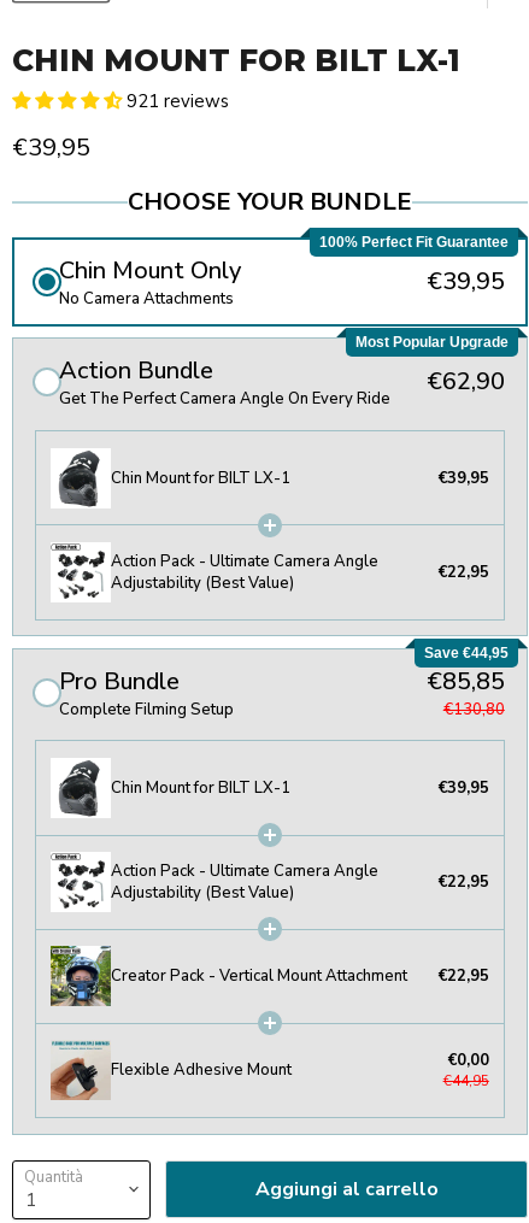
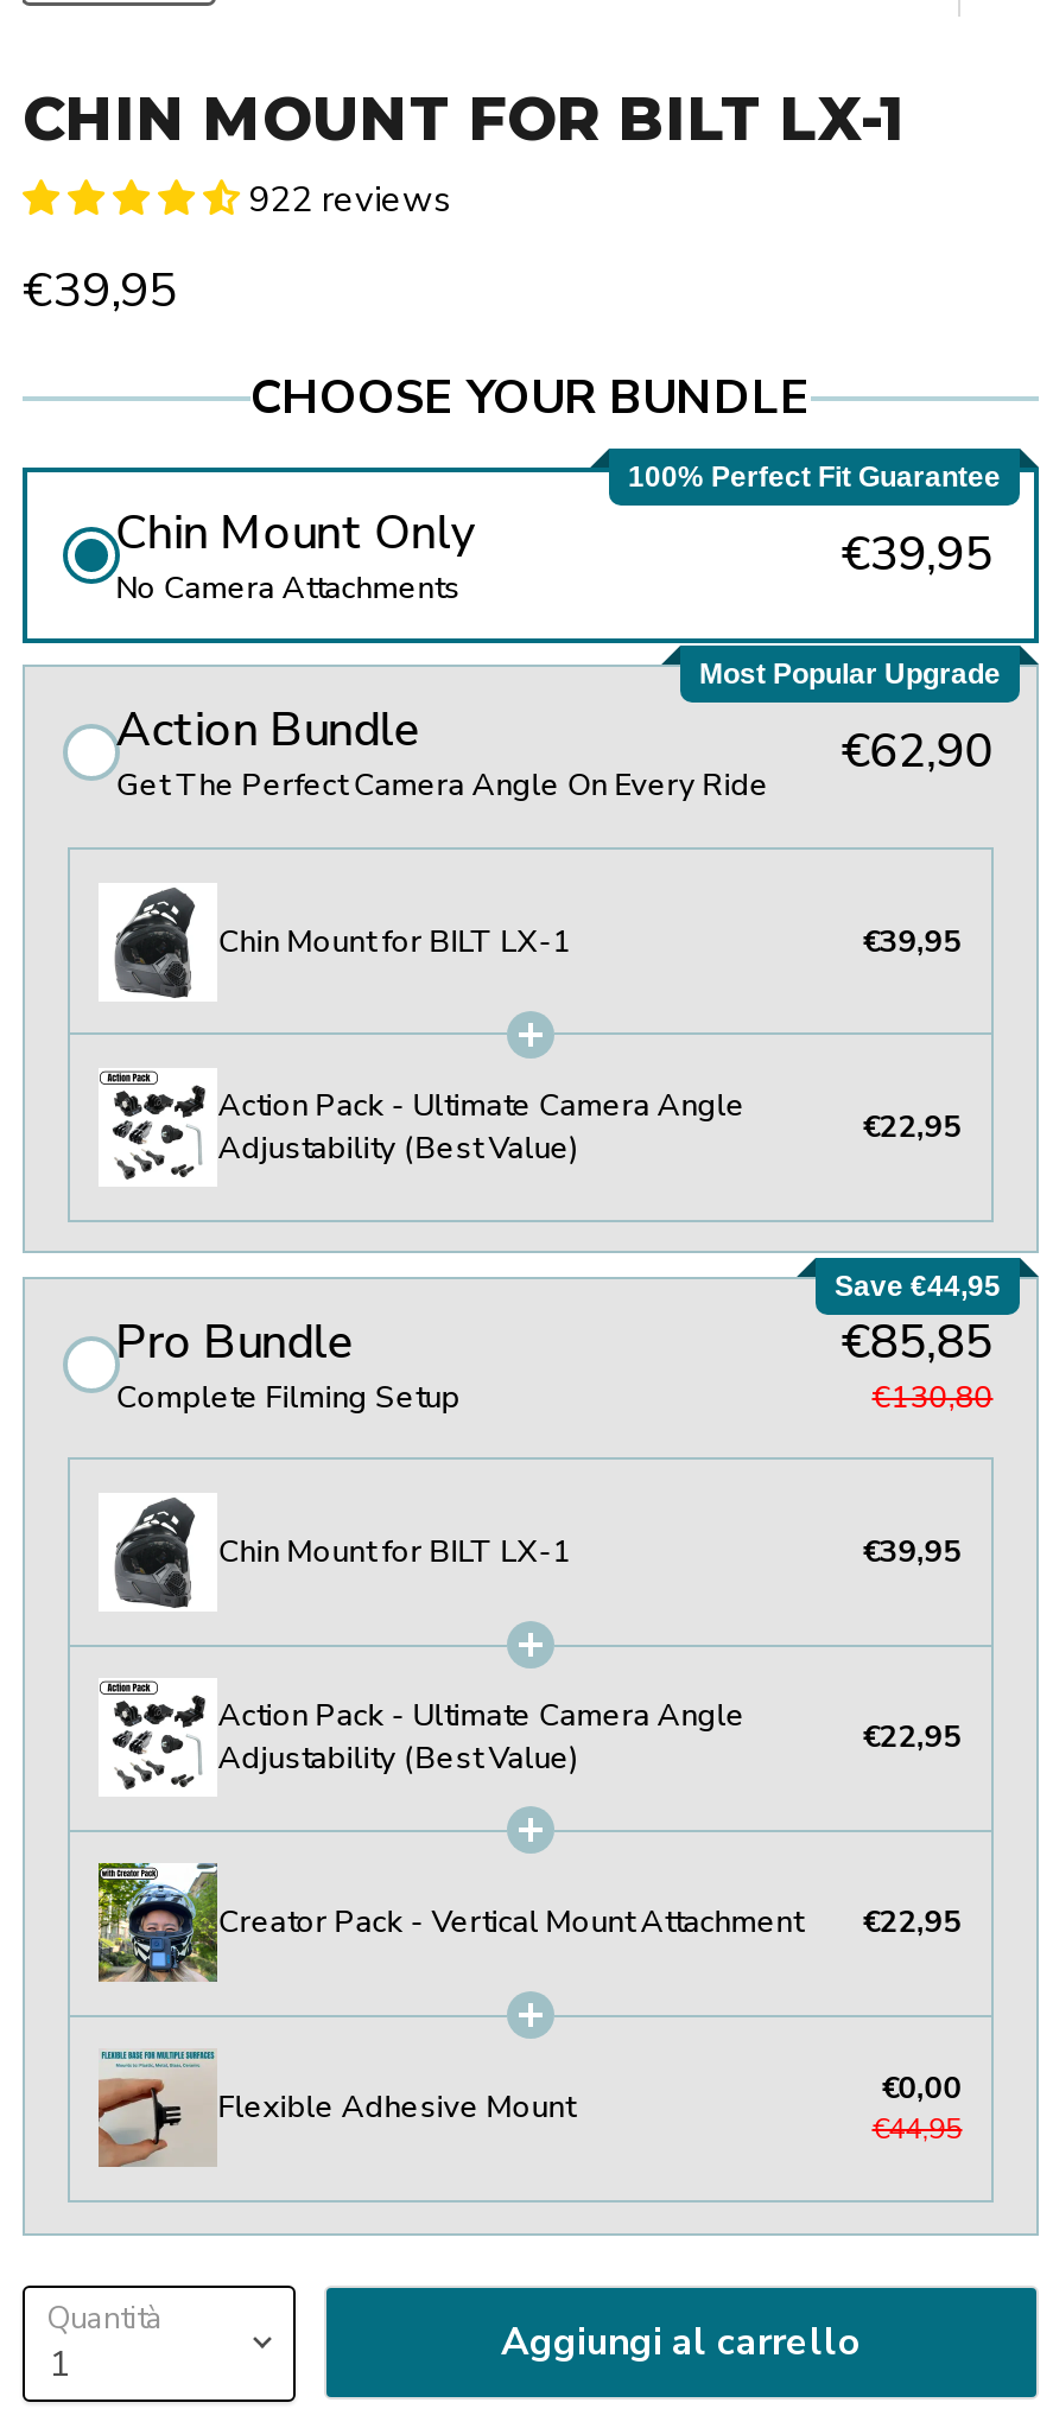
[127,89,229,114] 921 reviews -> [248,176,450,224] 922 reviews
[51,1056,98,1100] [image] -> [96,2077,189,2165] [image]

